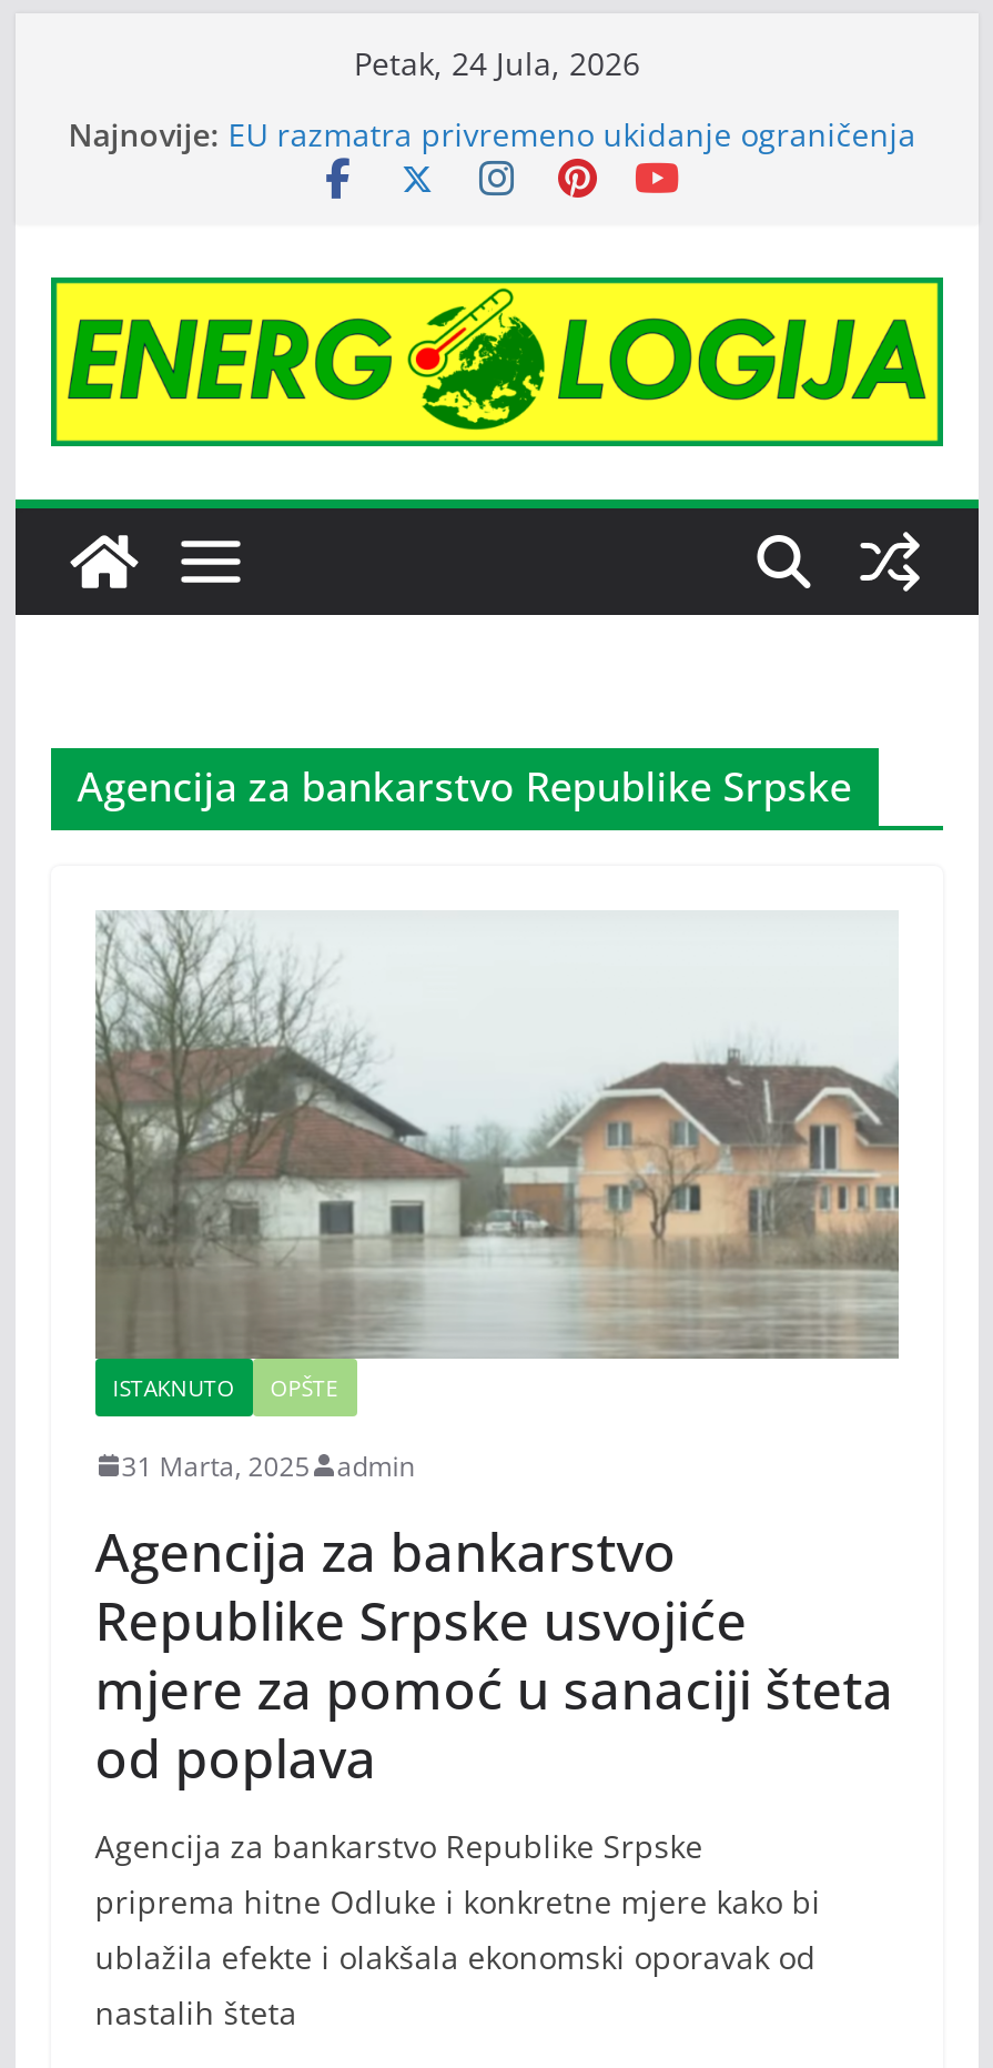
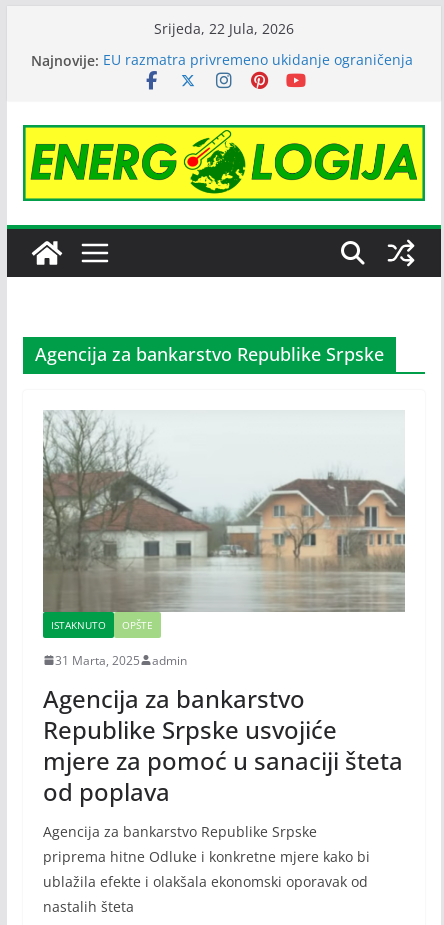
[354,42,640,84] Petak, 24 Jula, 2026 -> [154,19,294,38] Srijeda, 22 Jula, 2026

